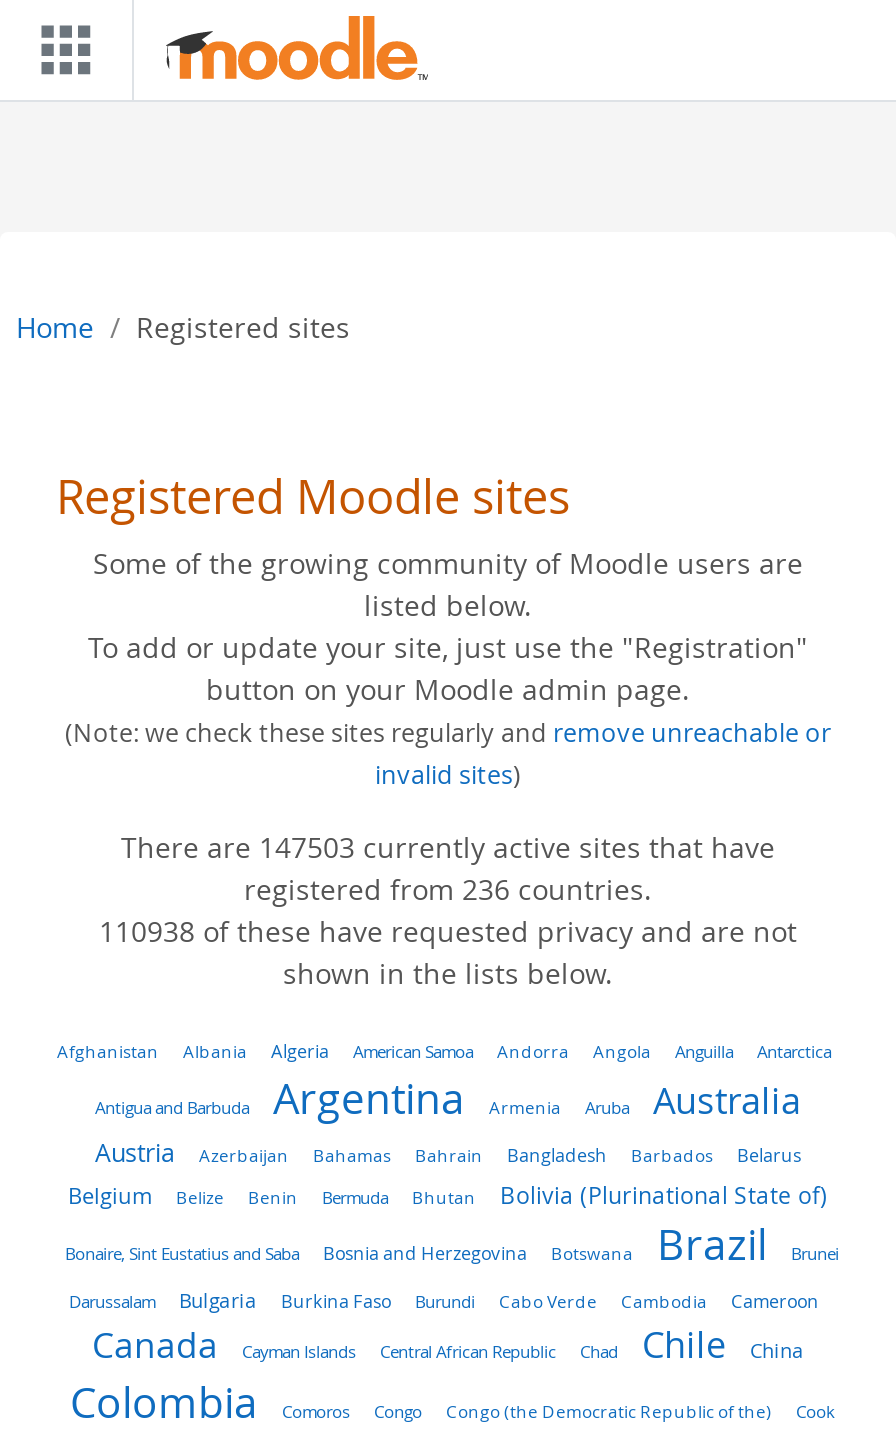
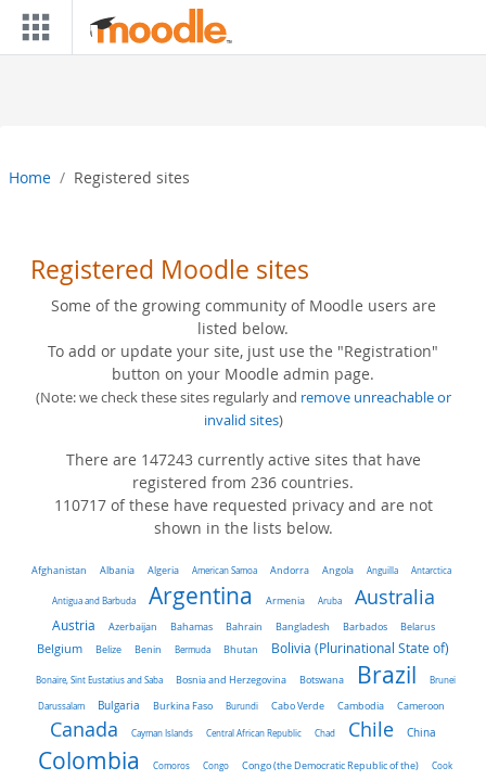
[121,827,775,865] There are 147503 currently active sites that have -> [66,449,420,469] There are 147243 currently active sites that have
[99,911,797,949] 110938 of these have requested privacy and are not -> [54,494,432,515] 110717 of these have requested privacy and are not

